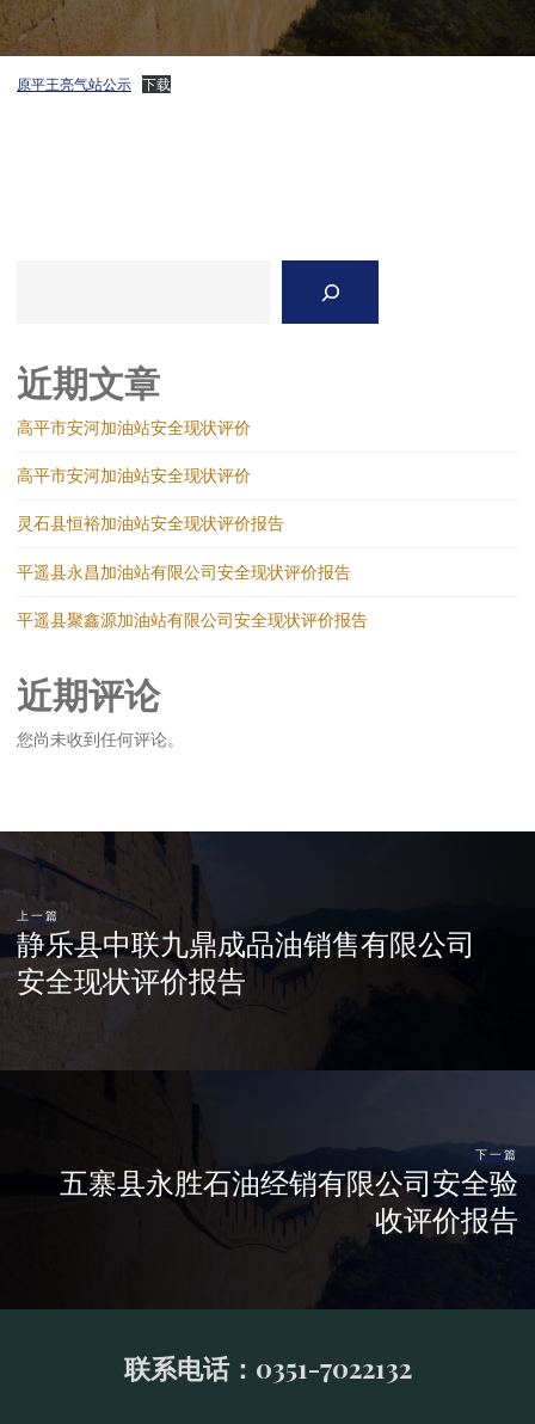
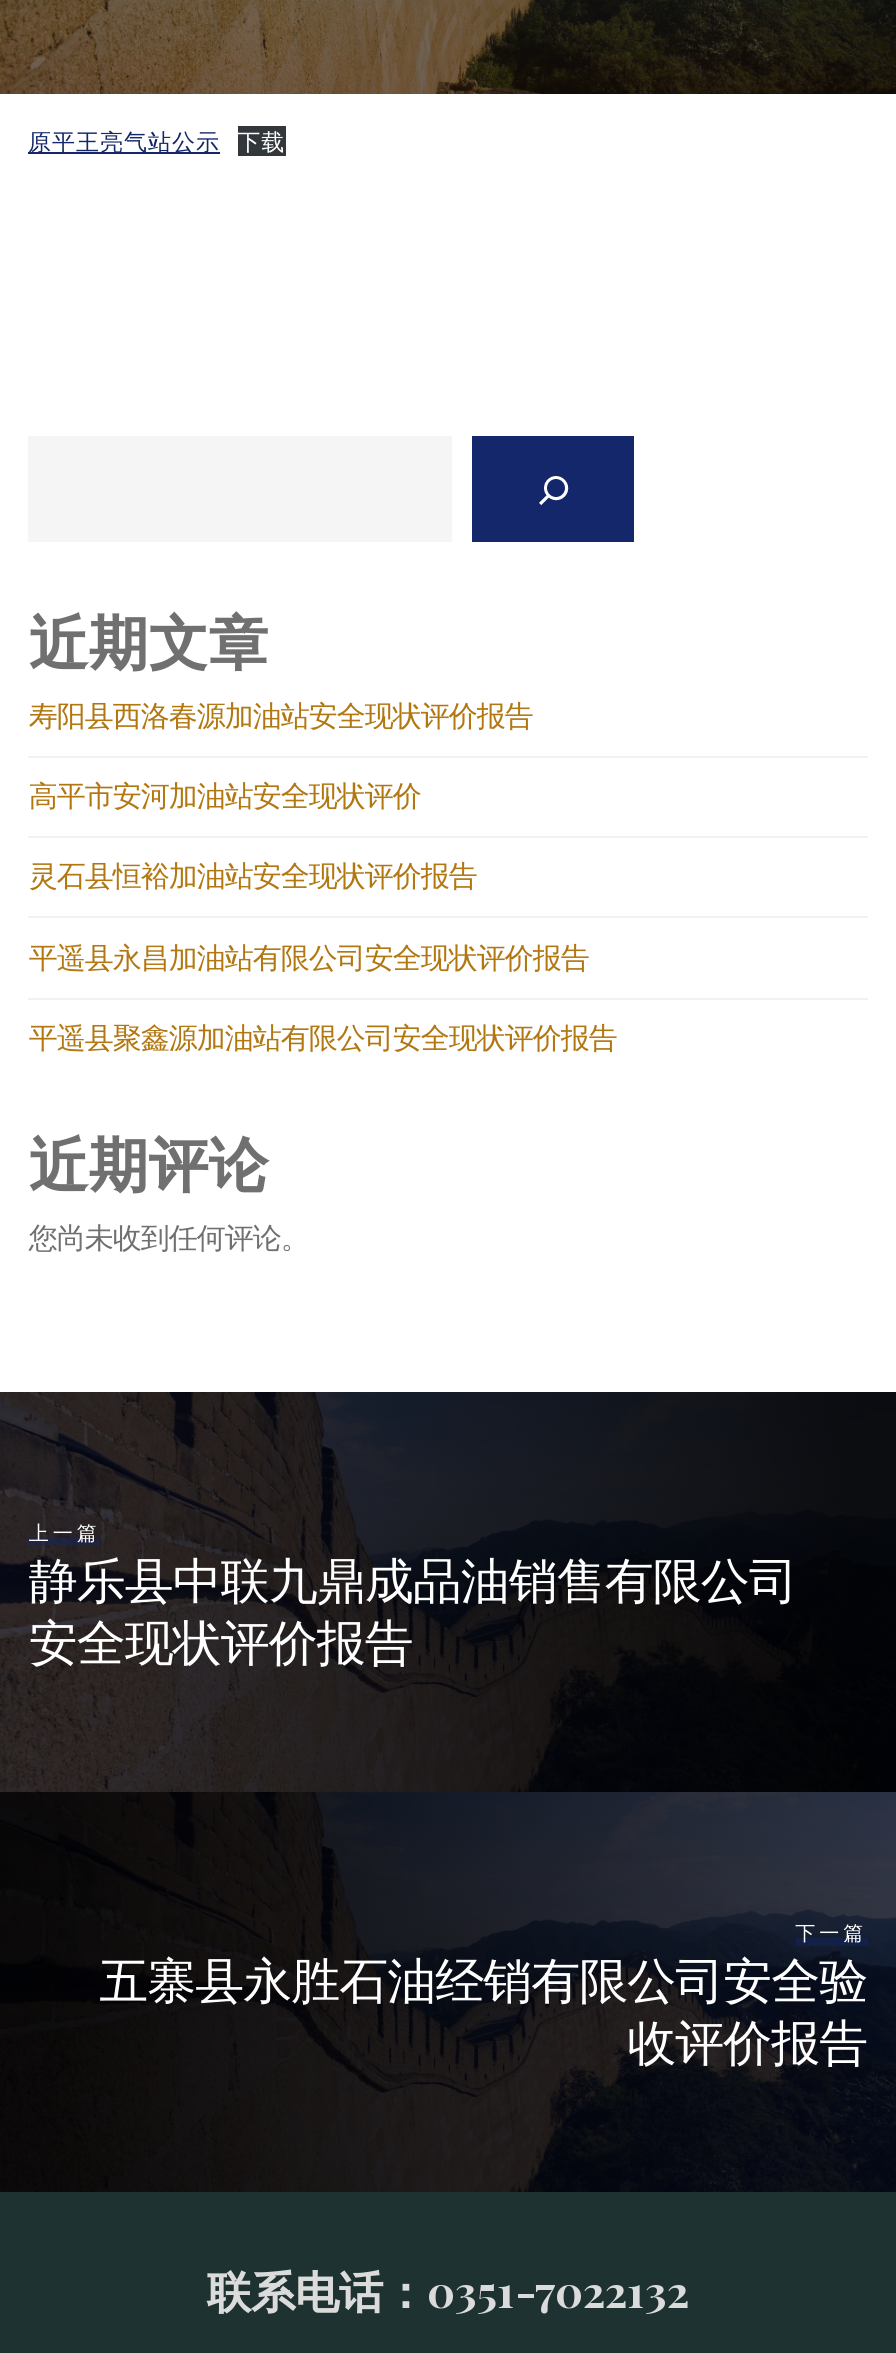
[17,416,256,438] 高平市安河加油站安全现状评价 -> [29,697,533,733] 寿阳县西洛春源加油站安全现状评价报告

